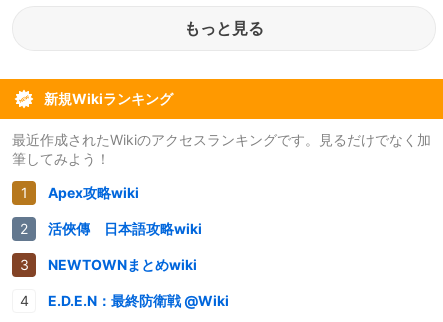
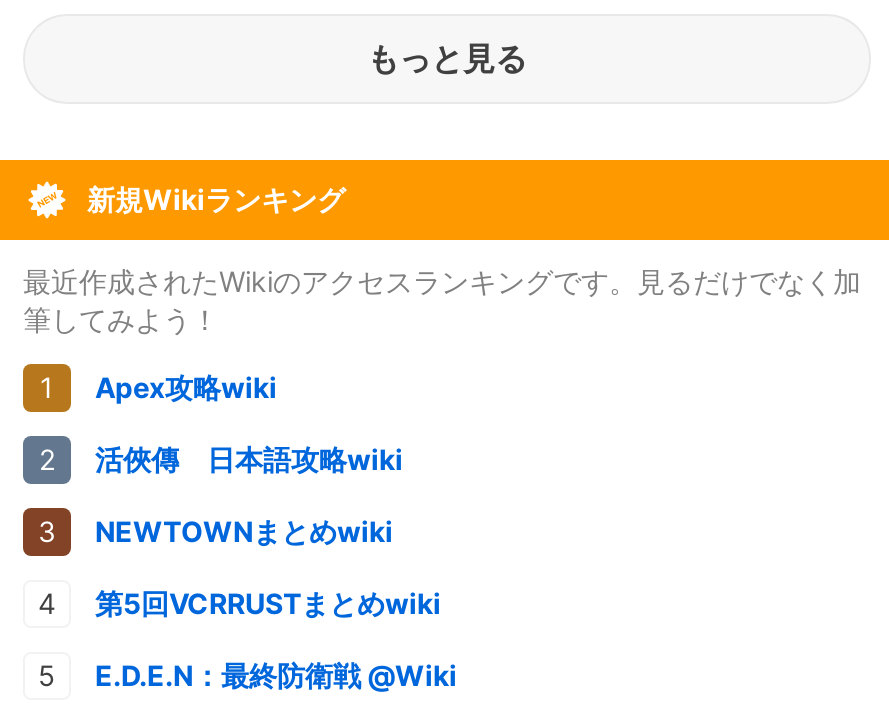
none -> [95,585,441,619] 第5回VCRRUSTまとめwiki

